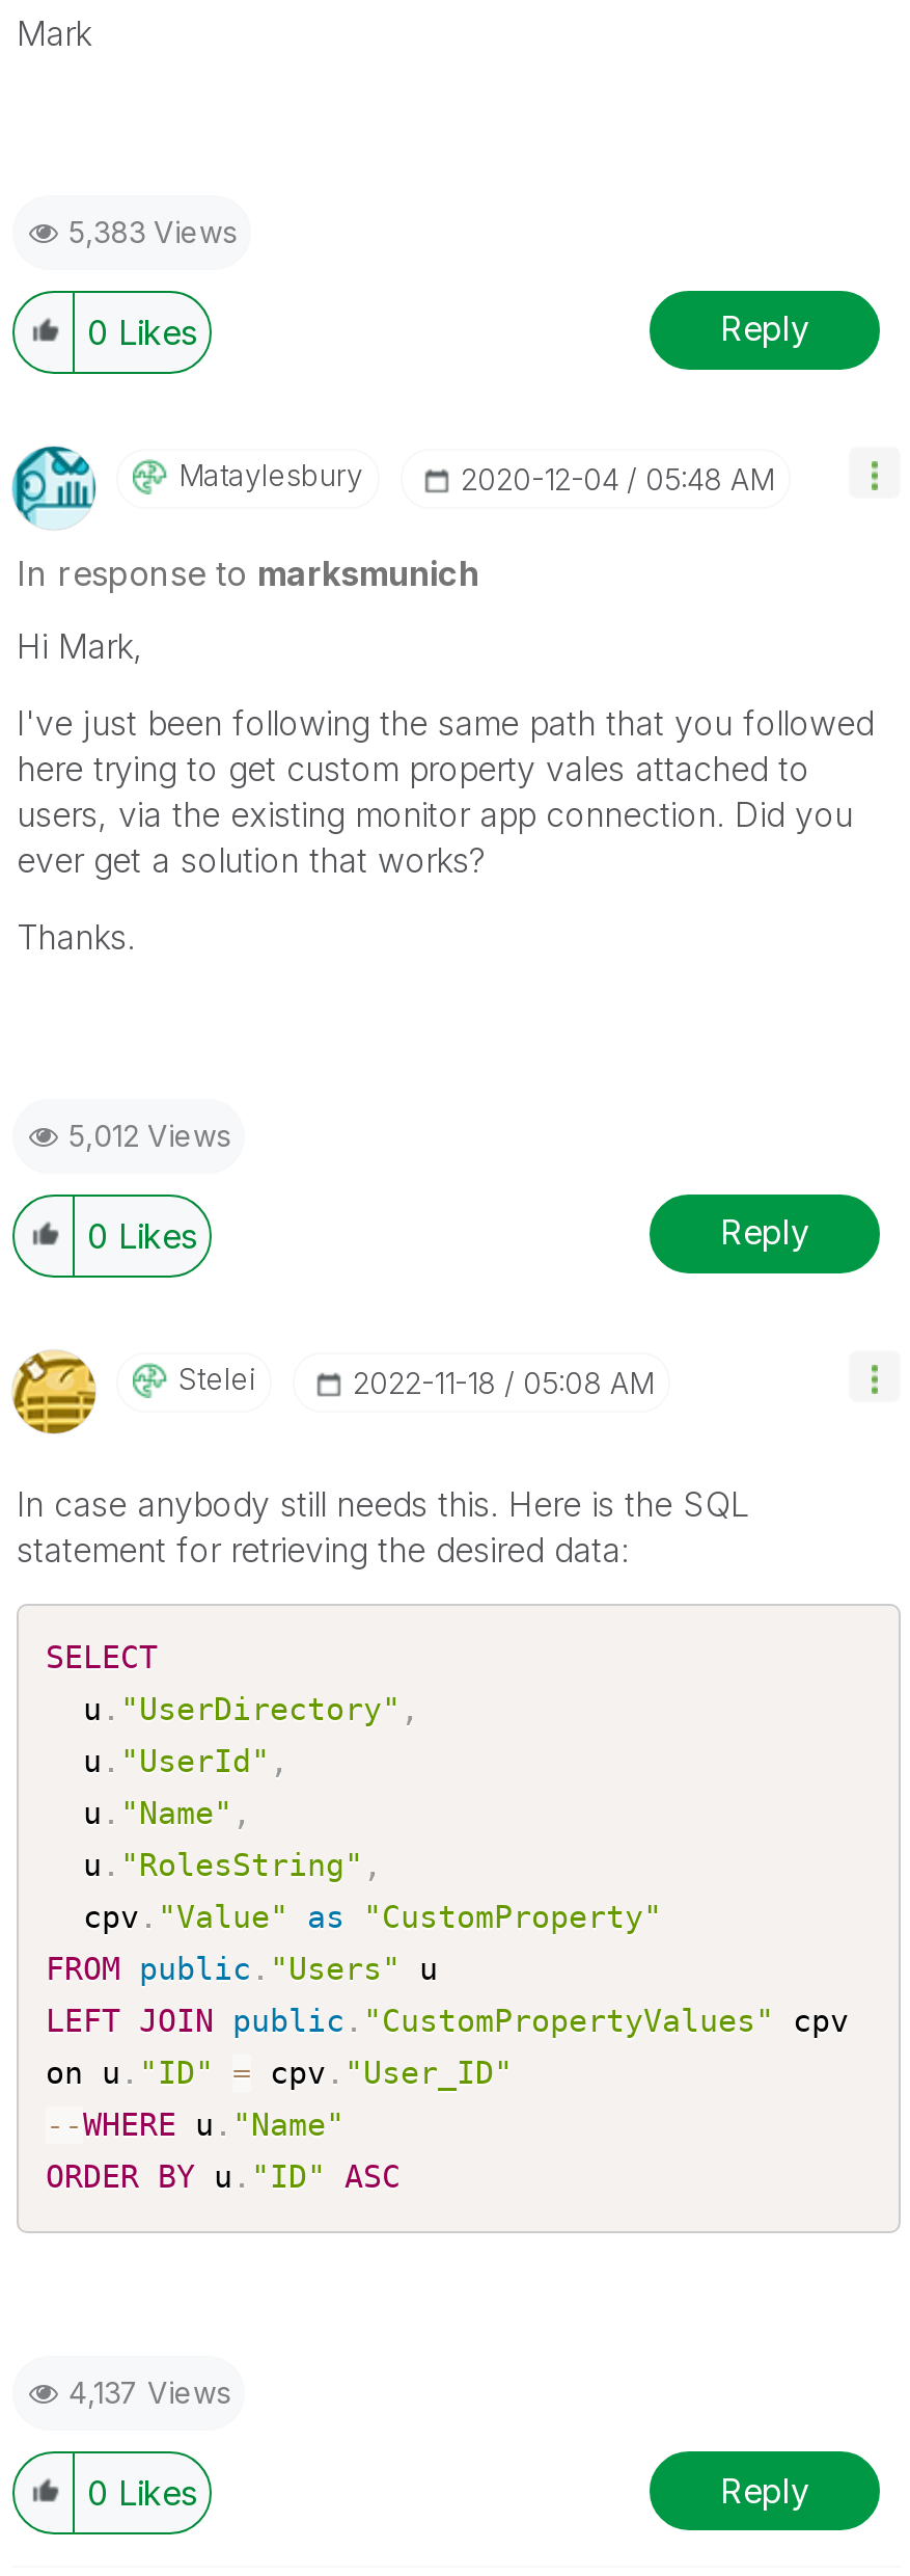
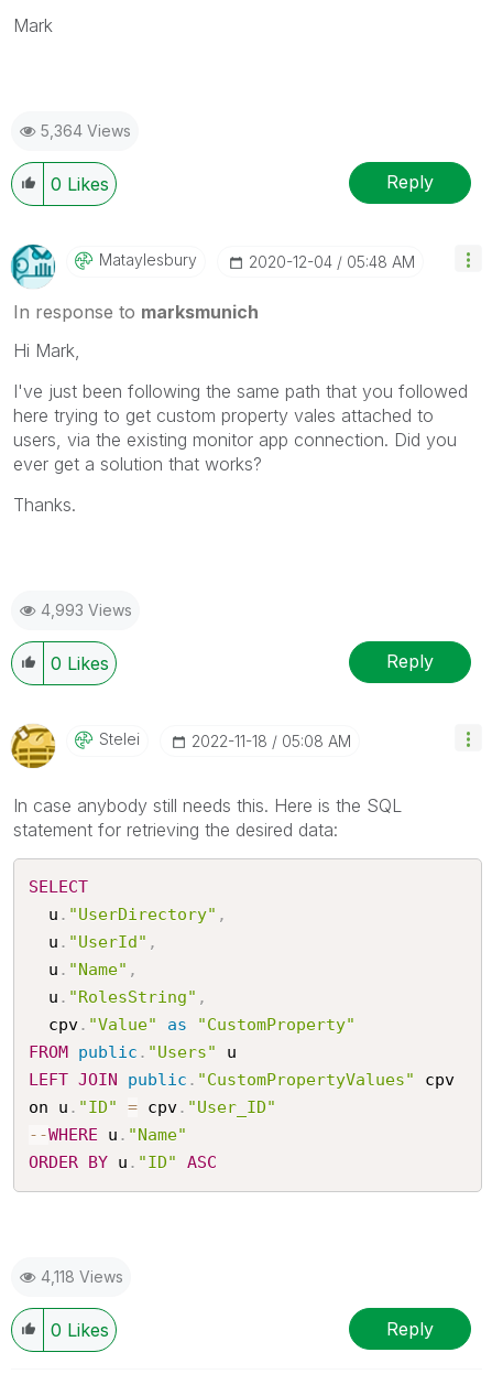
[68,213,237,248] 5,383 Views -> [41,121,131,139] 5,364 Views
[68,1117,230,1152] 5,012 Views -> [41,600,132,619] 4,993 Views
[68,2374,230,2410] 4,137 Views -> [41,1267,123,1286] 4,118 Views

